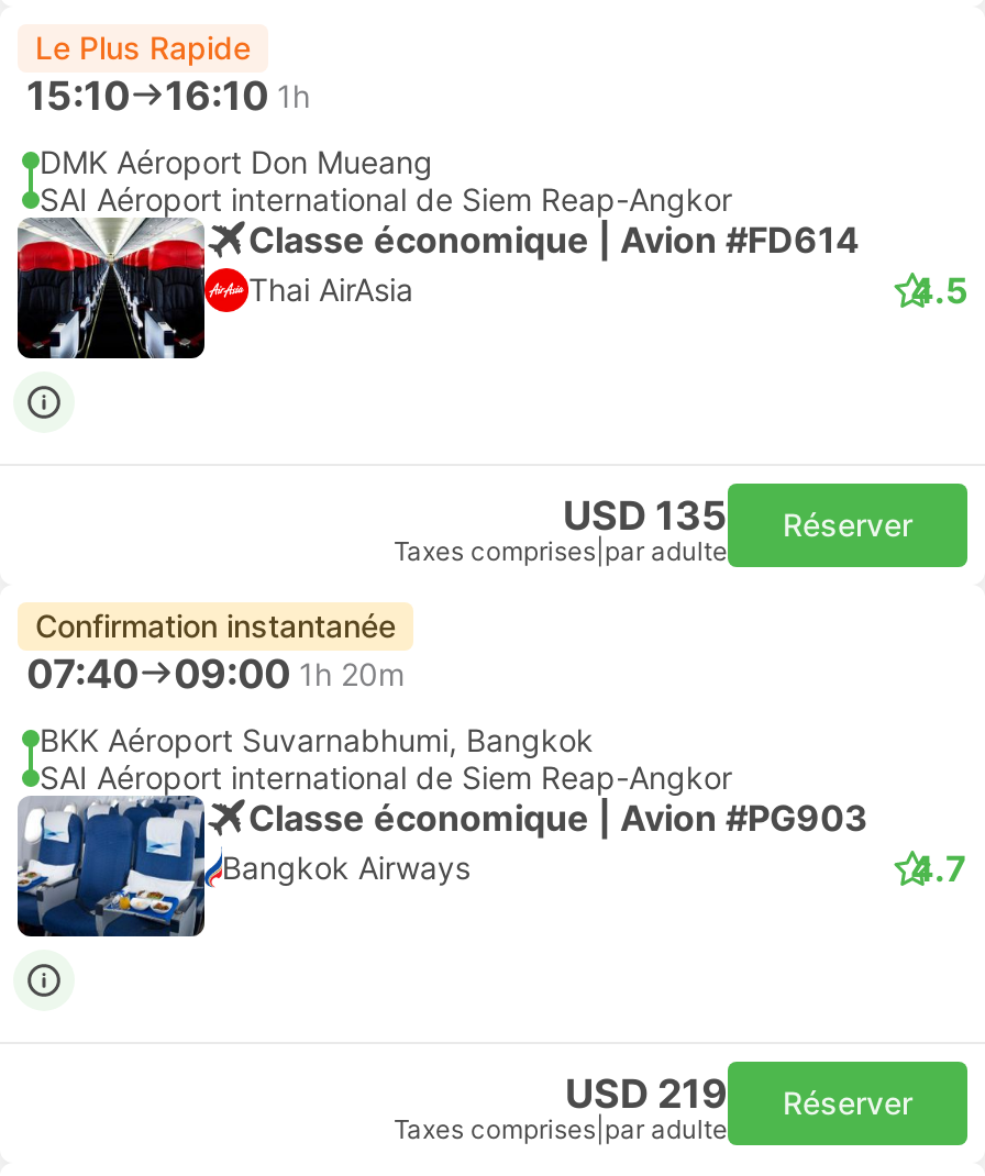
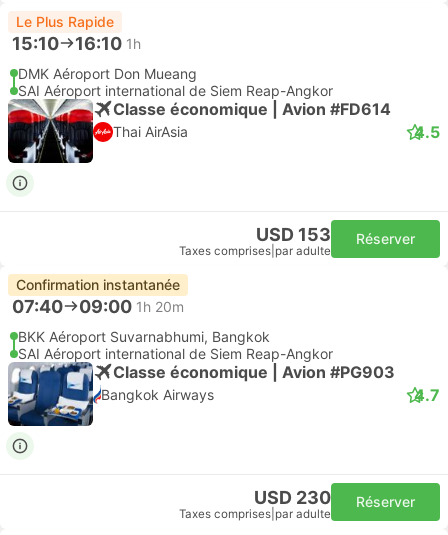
[563,492,912,543] USD 135 Réserver -> [256,224,415,247] USD 153 Réserver
[565,1070,912,1121] USD 219 Réserver -> [254,487,415,510] USD 230 Réserver

